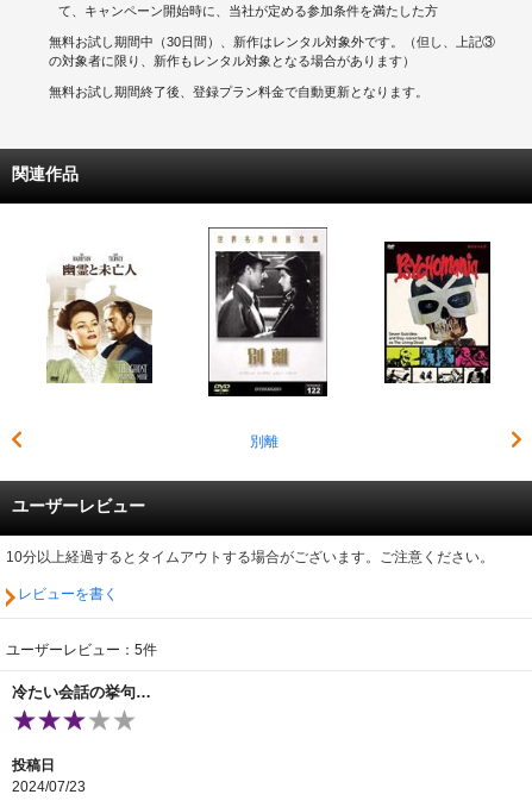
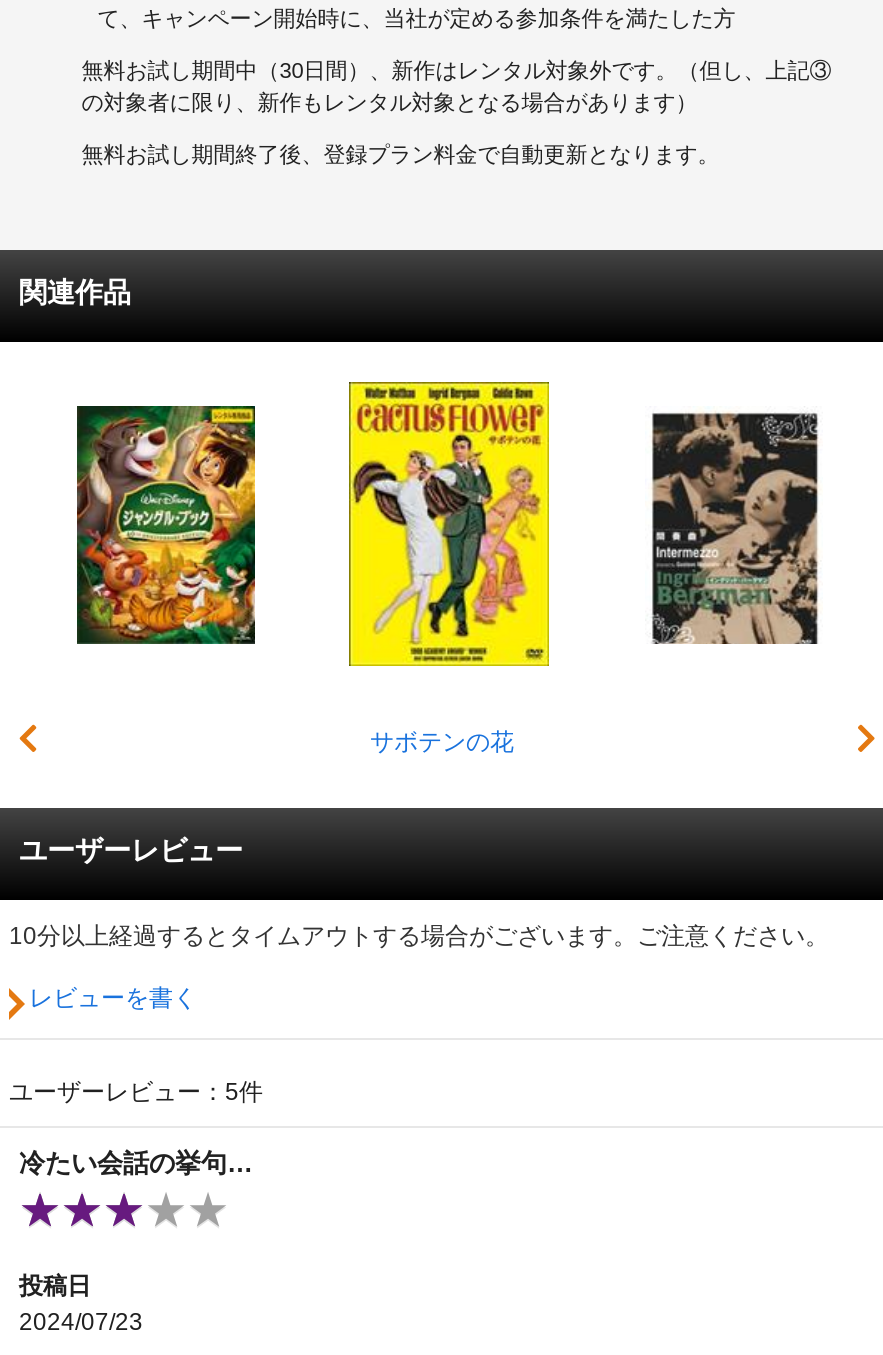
[207,226,328,449] [image] | 別離 -> [347,380,551,755] [image] | サボテンの花
[45,242,154,384] [image] -> [75,404,257,646] [image]
[383,240,492,384] [image] -> [645,406,823,644] [image]

